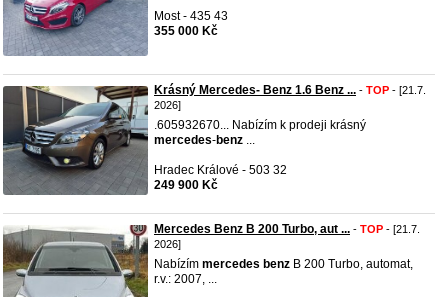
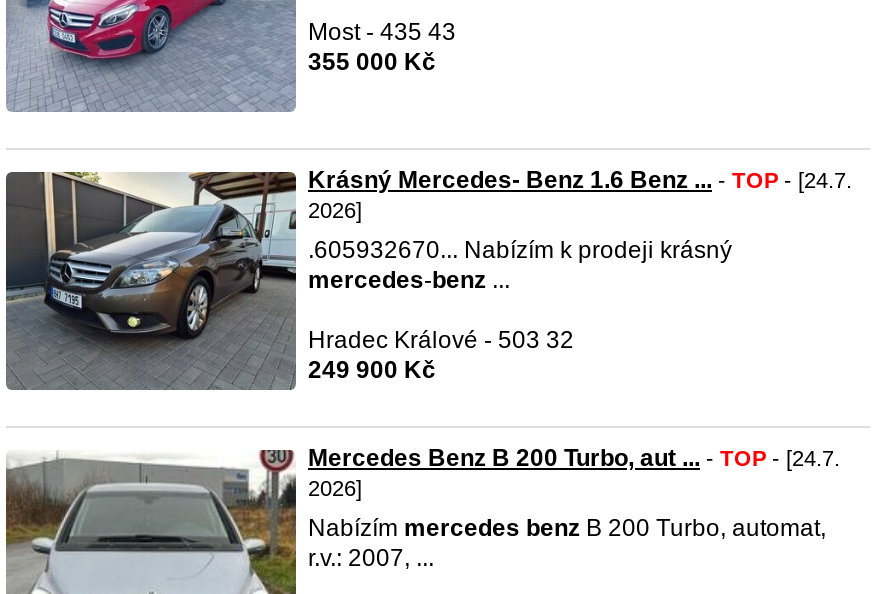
[154,83,426,97] Krásný Mercedes- Benz 1.6 Benz ... - TOP - [21.7. -> [308,166,852,194] Krásný Mercedes- Benz 1.6 Benz ... - TOP - [24.7.
[154,222,420,236] Mercedes Benz B 200 Turbo, aut ... - TOP - [21.7. -> [308,444,840,472] Mercedes Benz B 200 Turbo, aut ... - TOP - [24.7.

